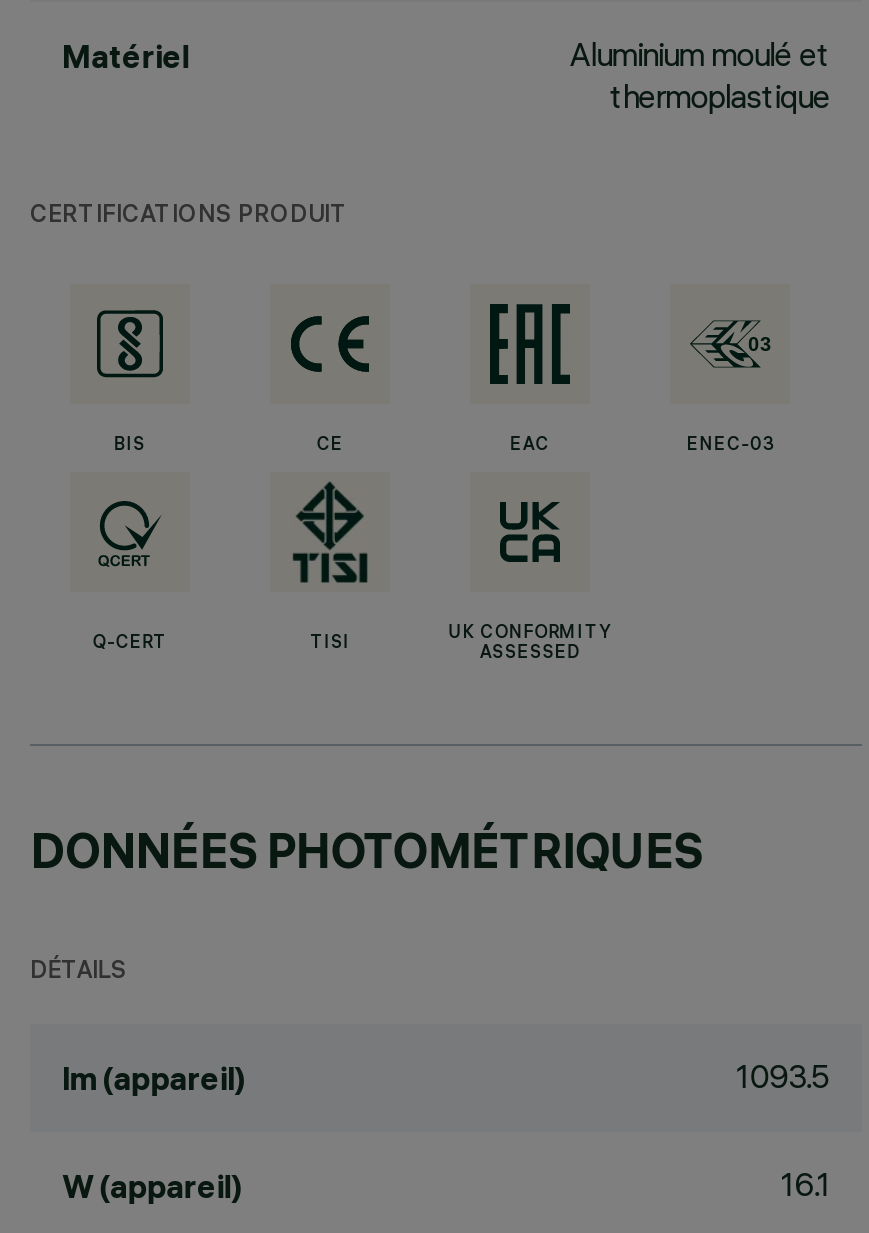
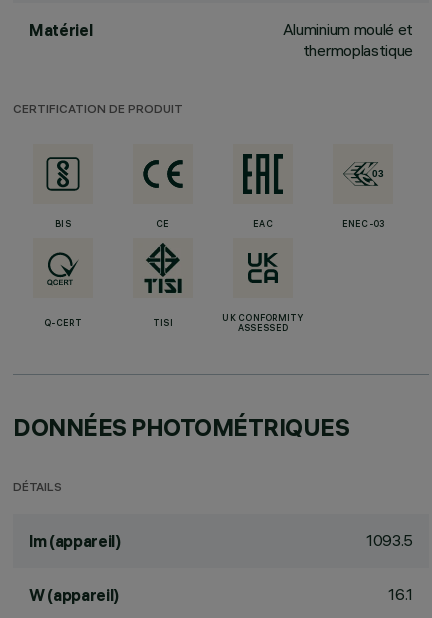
[30,204,348,230] CERTIFICATIONS PRODUIT -> [13,104,183,117] CERTIFICATION DE PRODUIT

